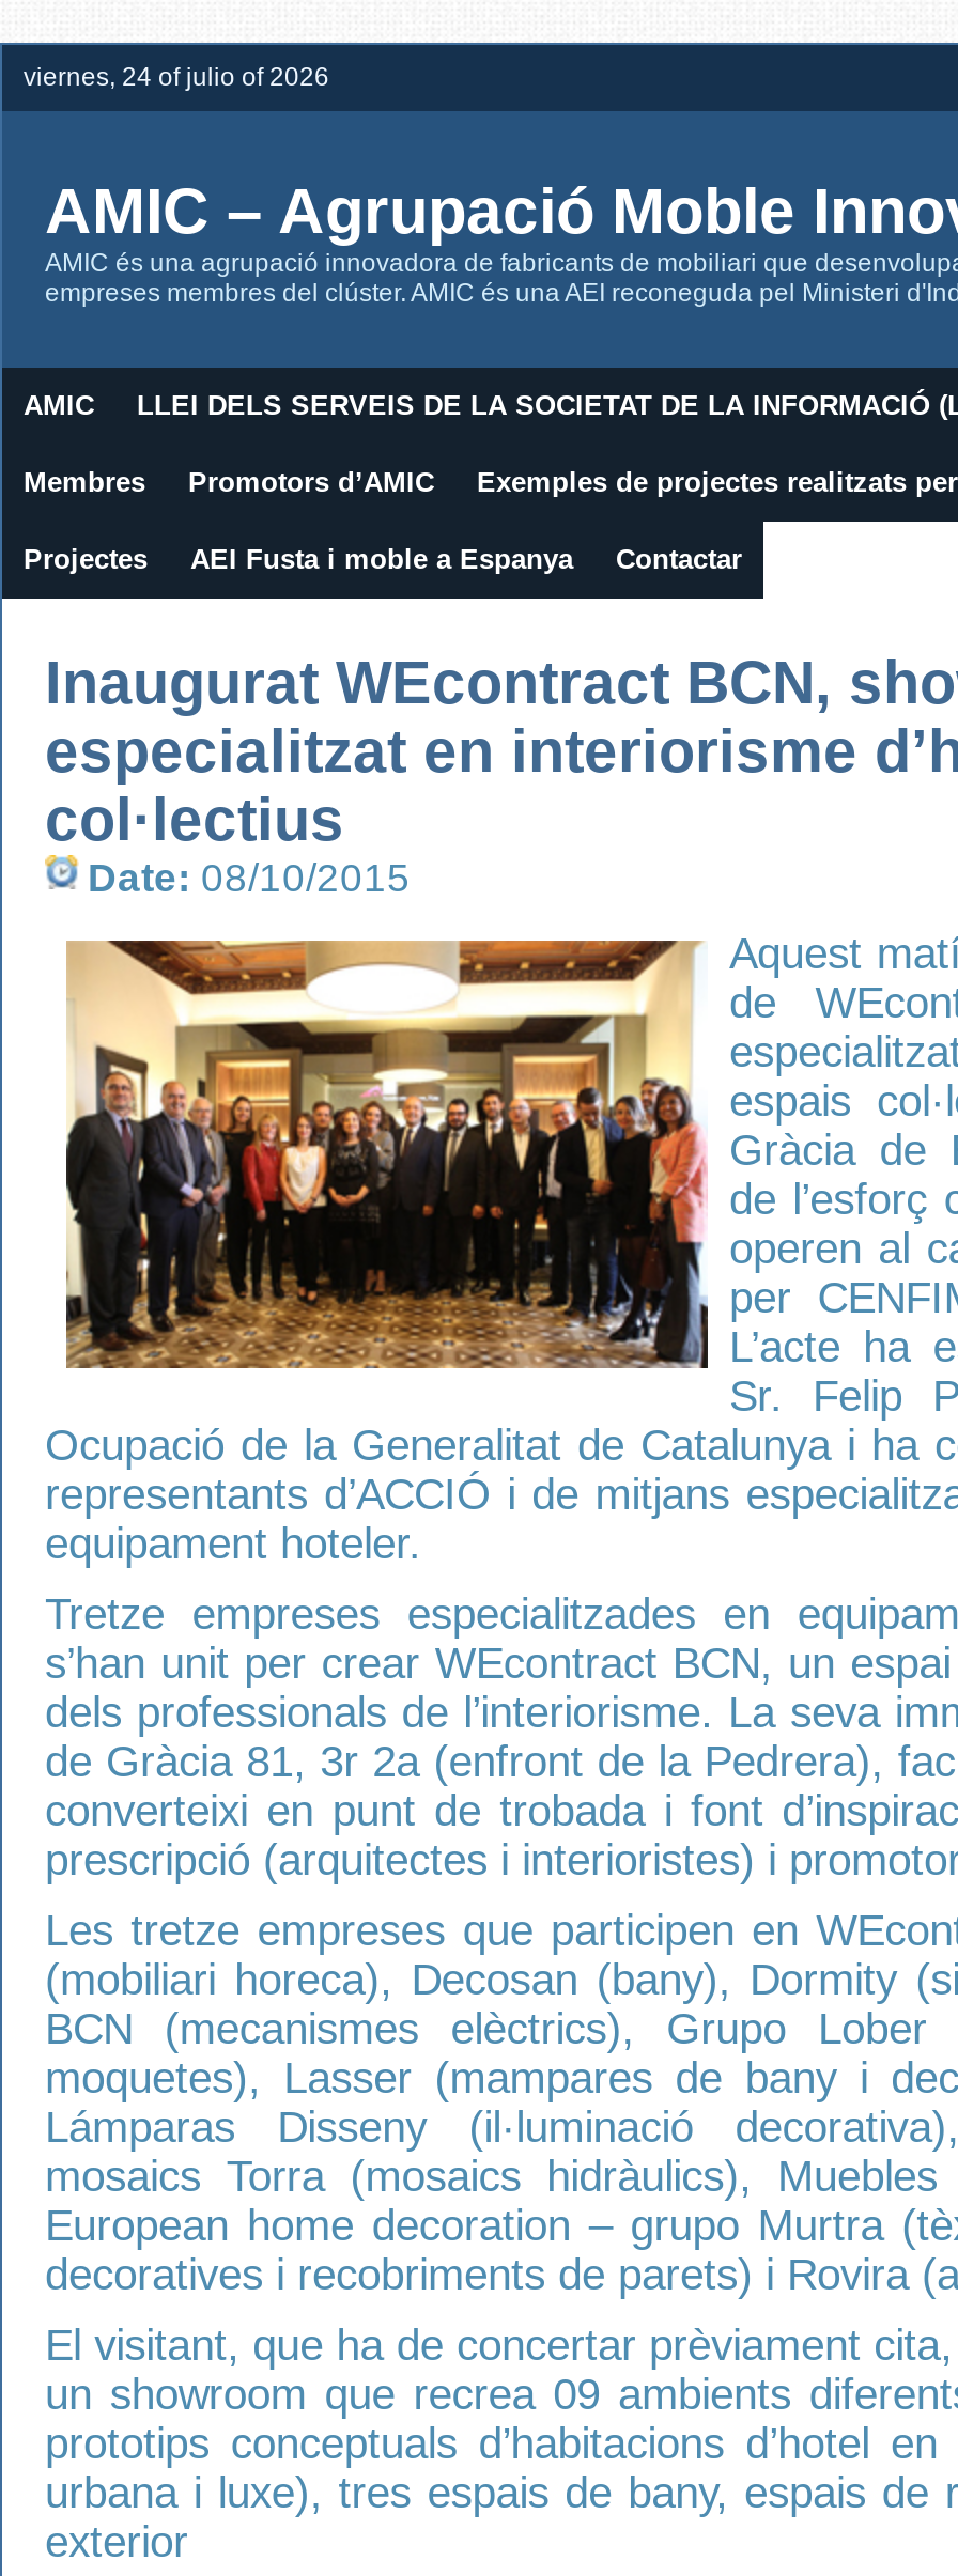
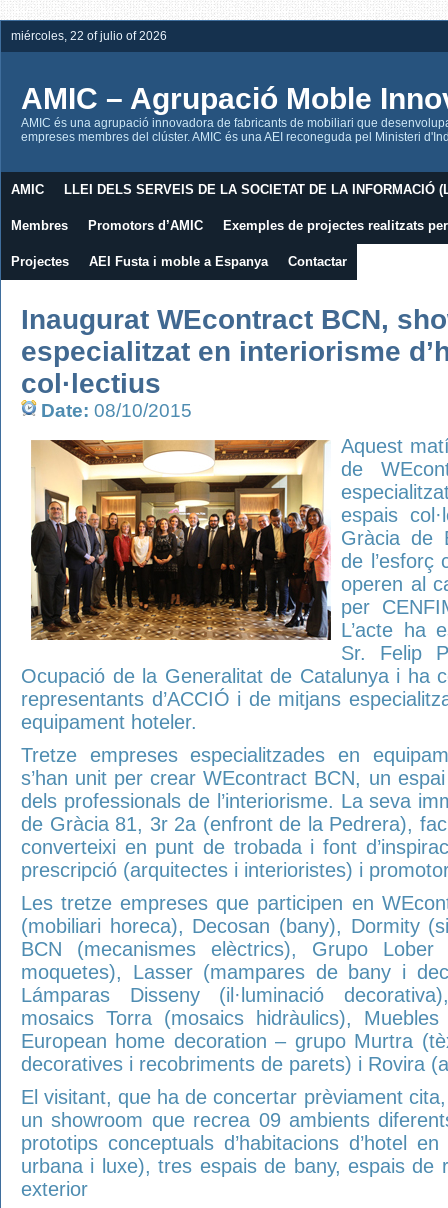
[24,62,329,92] viernes, 24 of julio of 2026 -> [11,29,167,43] miércoles, 22 of julio of 2026

